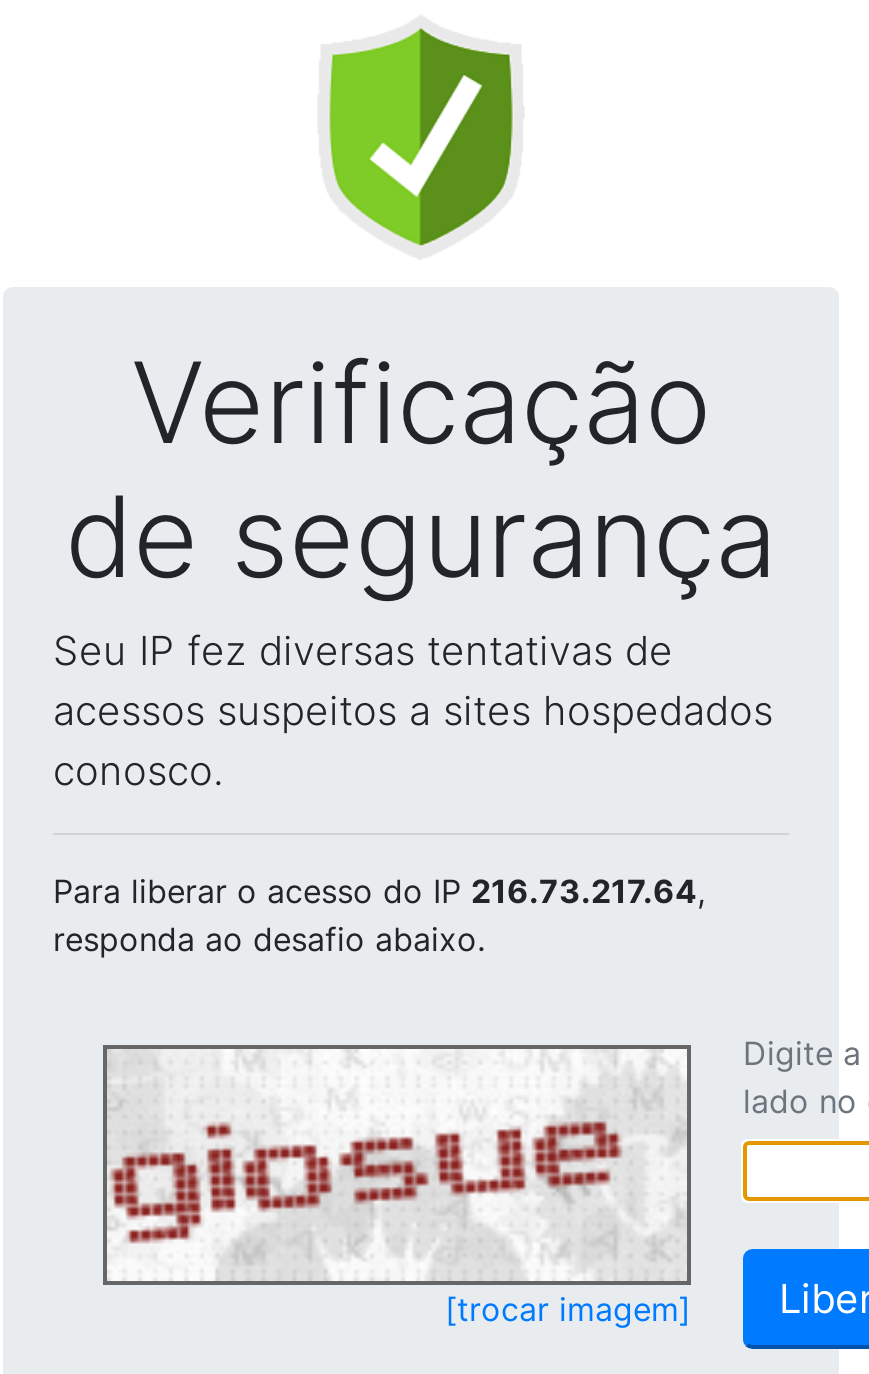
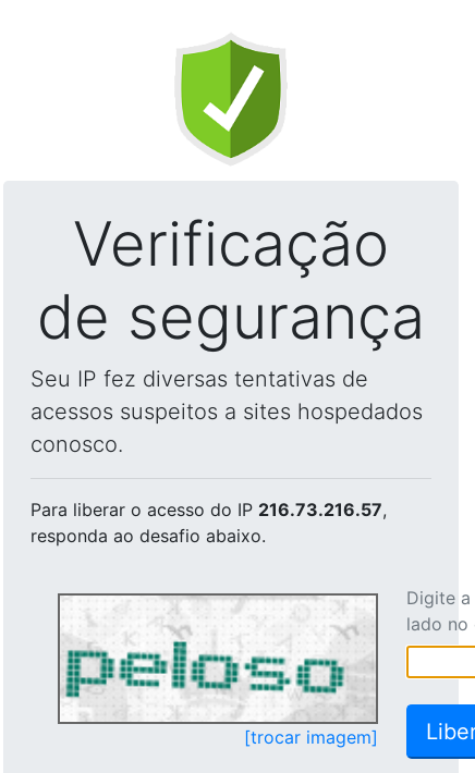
[53,871,705,911] Para liberar o acesso do IP 216.73.217.64, -> [31,499,387,520] Para liberar o acesso do IP 216.73.216.57,
[111,1085,685,1277] [image] -> [61,617,374,720] [image]

